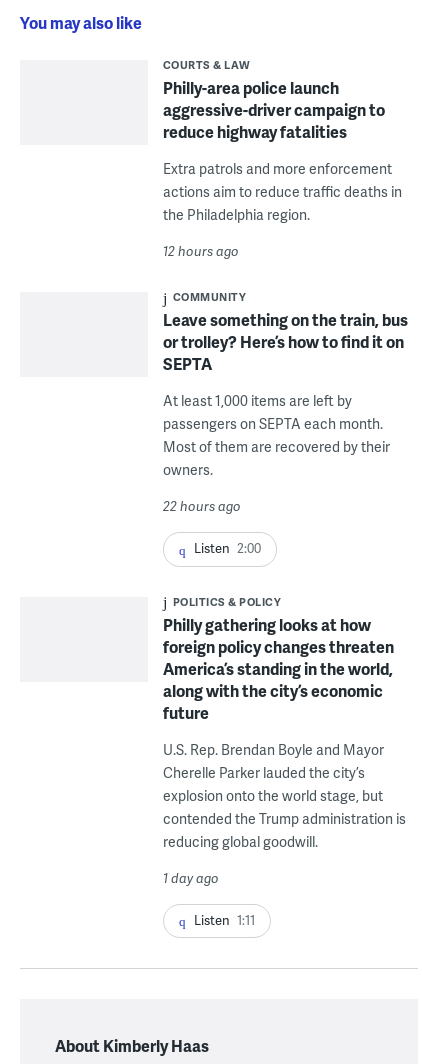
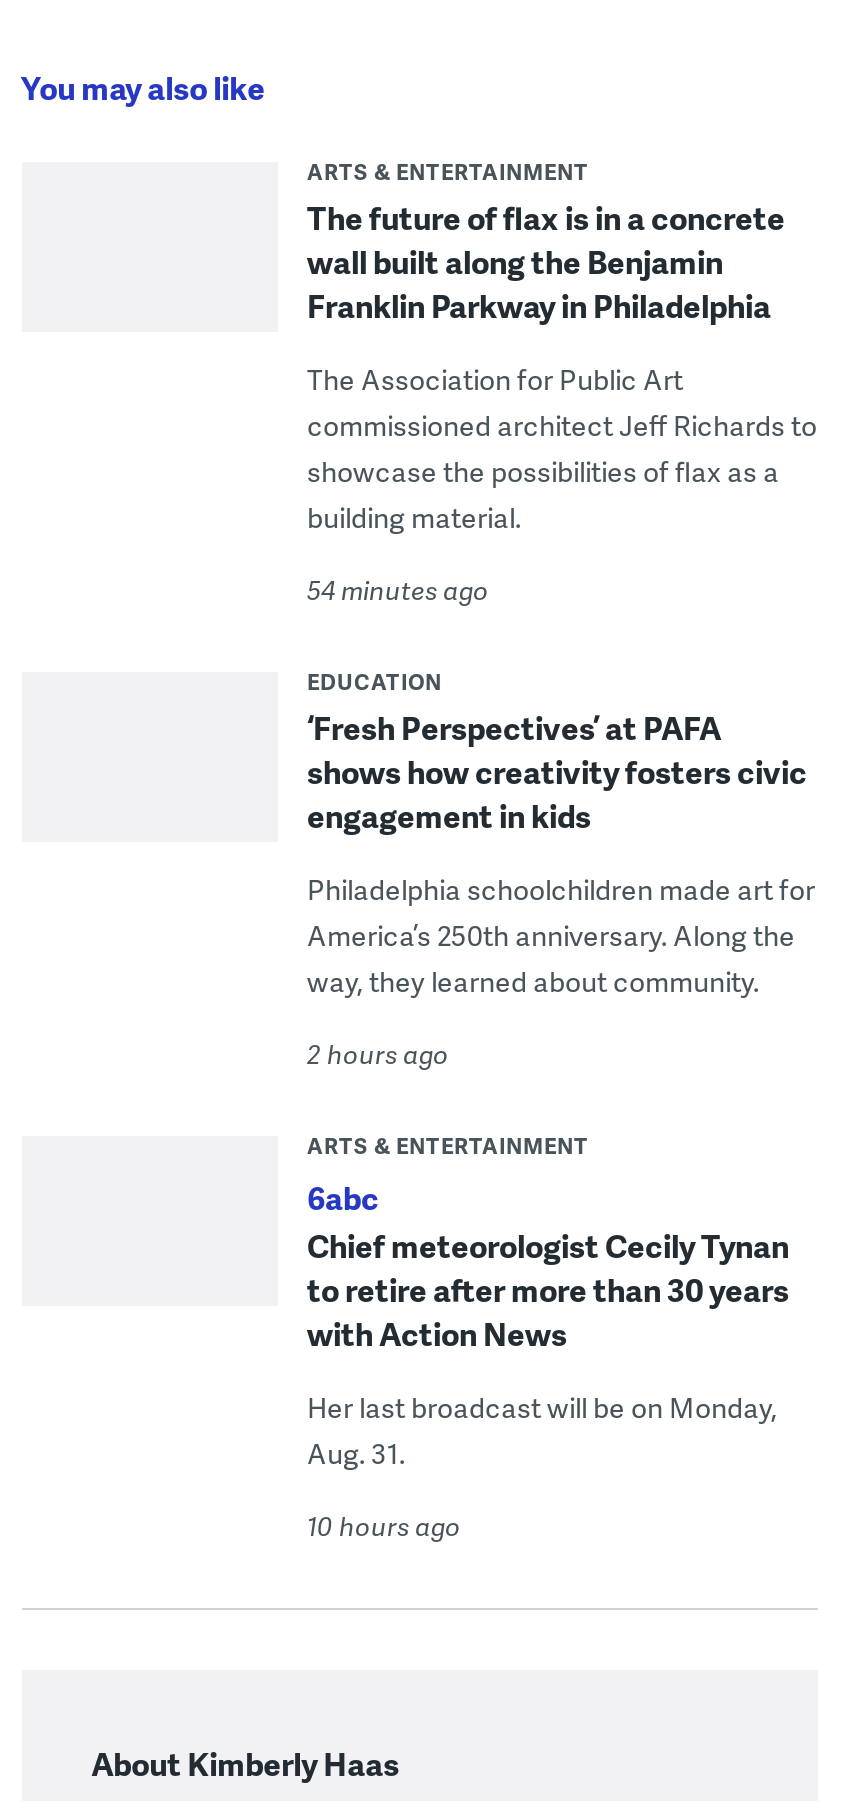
[162,57,407,928] COURTS & LAW | Philly-area police launch | aggressive-driver campaign to | reduce highway fatalities | Extra patrols and more enforcement | actions aim to reduce traffic deaths in | the Philadelphia region. | 12 hours ago | COMMUNITY | Leave something on the train, bus | or trolley? Here’s how to find it on | SEPTA | At least 1,000 items are left by | passengers on SEPTA each month. | Most of them are recovered by their | owners. | 22 hours ago | Listen 2:00 | POLITICS & POLICY | Philly gathering looks at how | foreign policy changes threaten | America’s standing in the world, | along with the city’s economic | future | U.S. Rep. Brendan Boyle and Mayor | Cherelle Parker lauded the city’s | explosion onto the world stage, but | contended the Trump administration is | reducing global goodwill. | 1 day ago | Listen 1:11 -> [307,157,817,1545] ARTS & ENTERTAINMENT | The future of flax is in a concrete | wall built along the Benjamin | Franklin Parkway in Philadelphia | The Association for Public Art | commissioned architect Jeff Richards to | showcase the possibilities of flax as a | building material. | 54 minutes ago | EDUCATION | ‘Fresh Perspectives’ at PAFA | shows how creativity fosters civic | engagement in kids | Philadelphia schoolchildren made art for | America’s 250th anniversary. Along the | way, they learned about community. | 2 hours ago | ARTS & ENTERTAINMENT | 6abc | Chief meteorologist Cecily Tynan | to retire after more than 30 years | with Action News | Her last broadcast will be on Monday, | Aug. 31. | 10 hours ago

